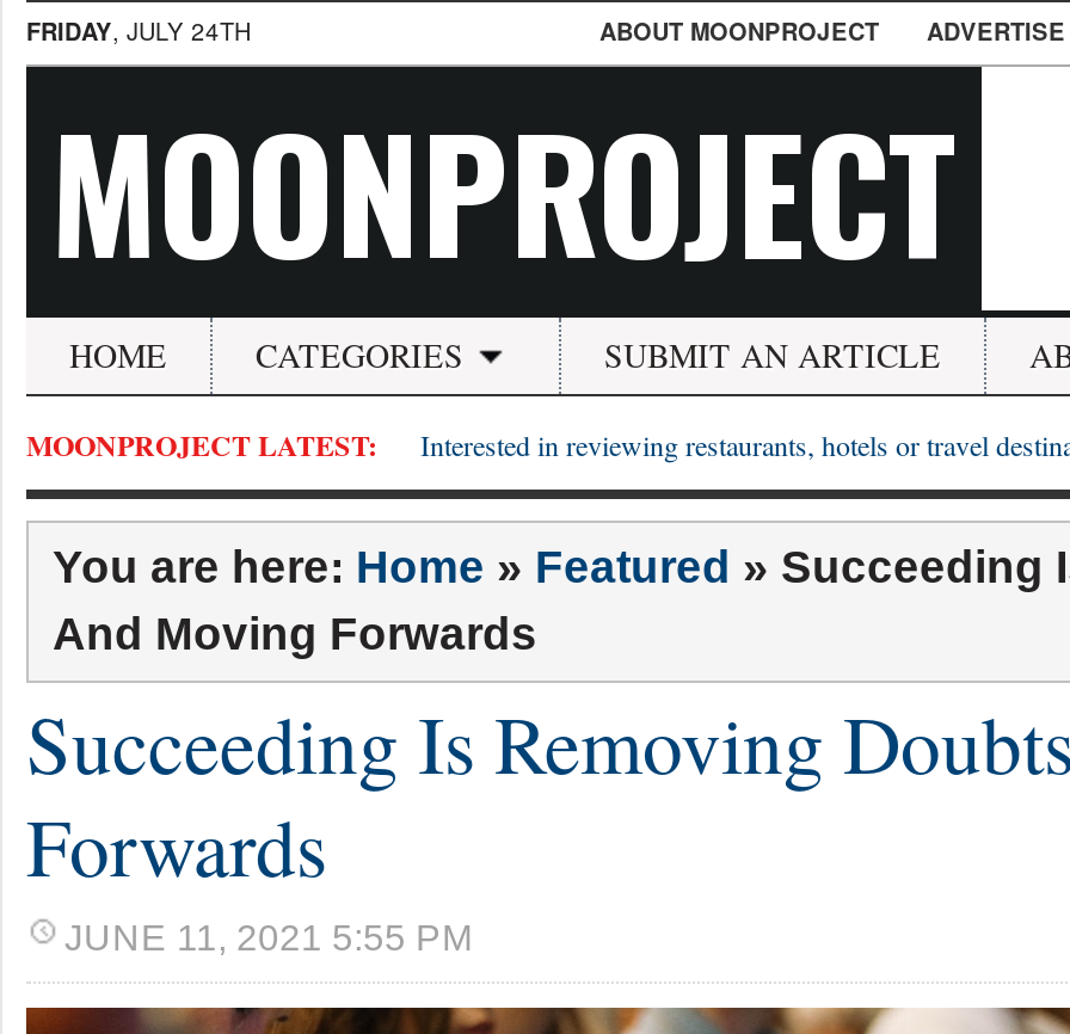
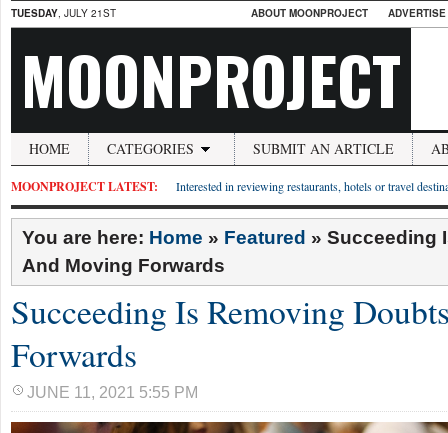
[26,14,251,48] FRIDAY, JULY 24TH -> [11,6,116,20] TUESDAY, JULY 21ST

